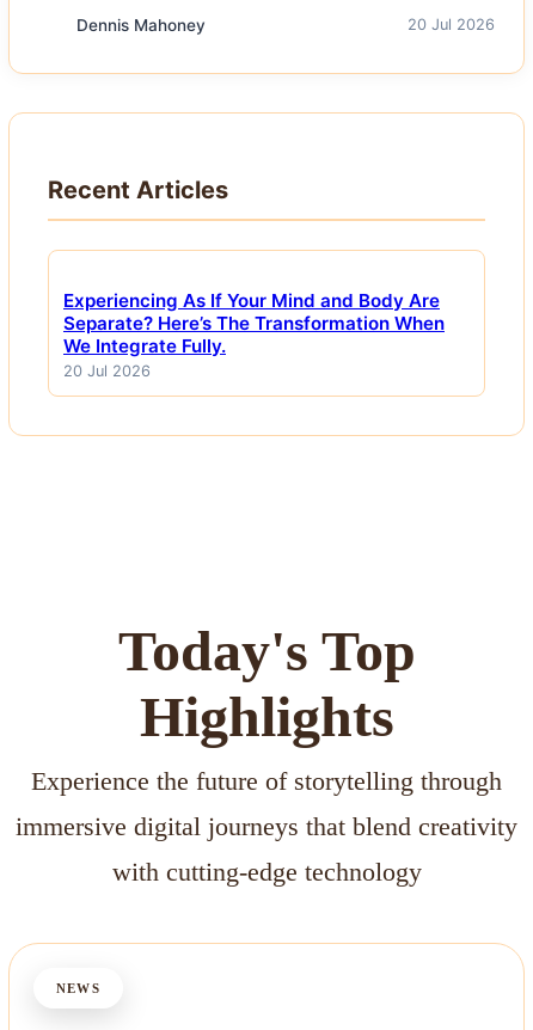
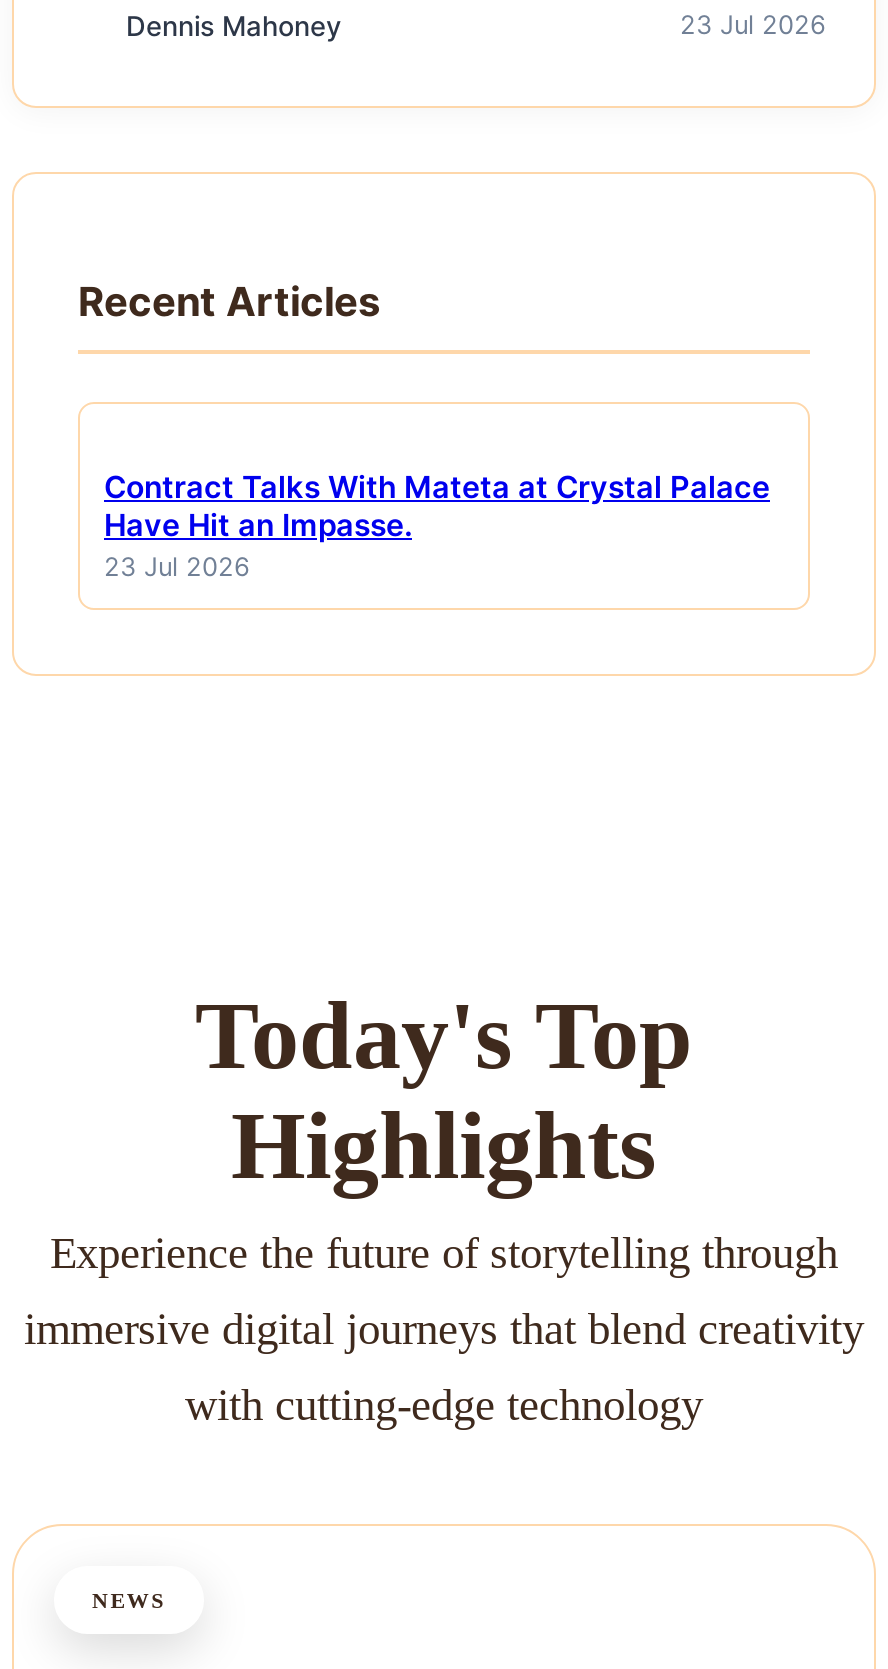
[408,16,495,34] 20 Jul 2026 -> [680,11,826,41] 23 Jul 2026
[63,289,445,380] Experiencing As If Your Mind and Body Are | Separate? Here’s The Transformation When | We Integrate Fully. | 20 Jul 2026 -> [104,468,770,582] Contract Talks With Mateta at Crystal Palace | Have Hit an Impasse. | 23 Jul 2026

